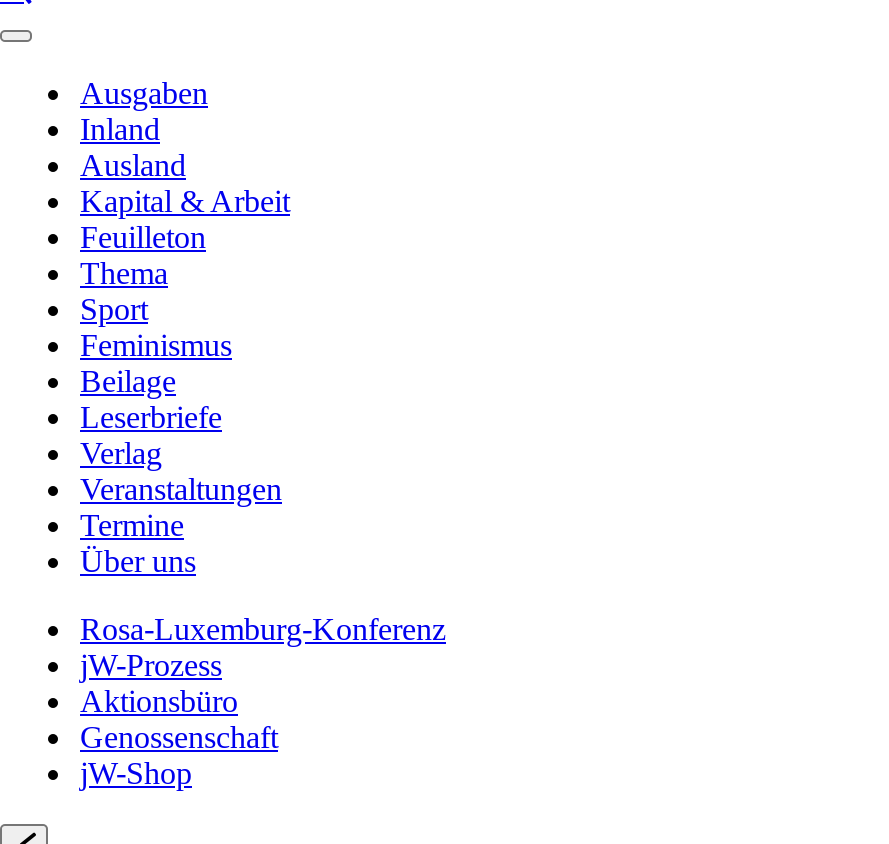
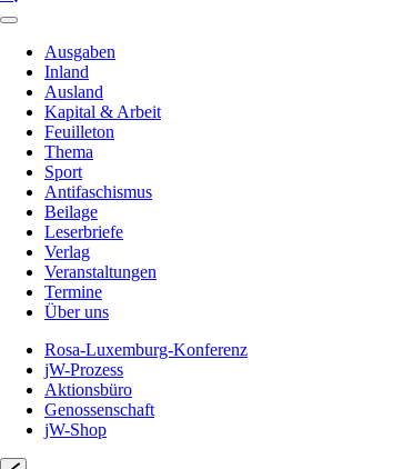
[80,328,232,362] Feminismus -> [44,182,152,201] Antifaschismus

